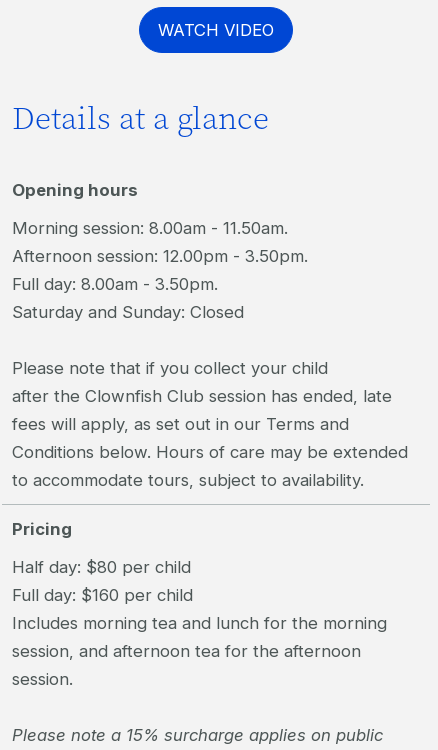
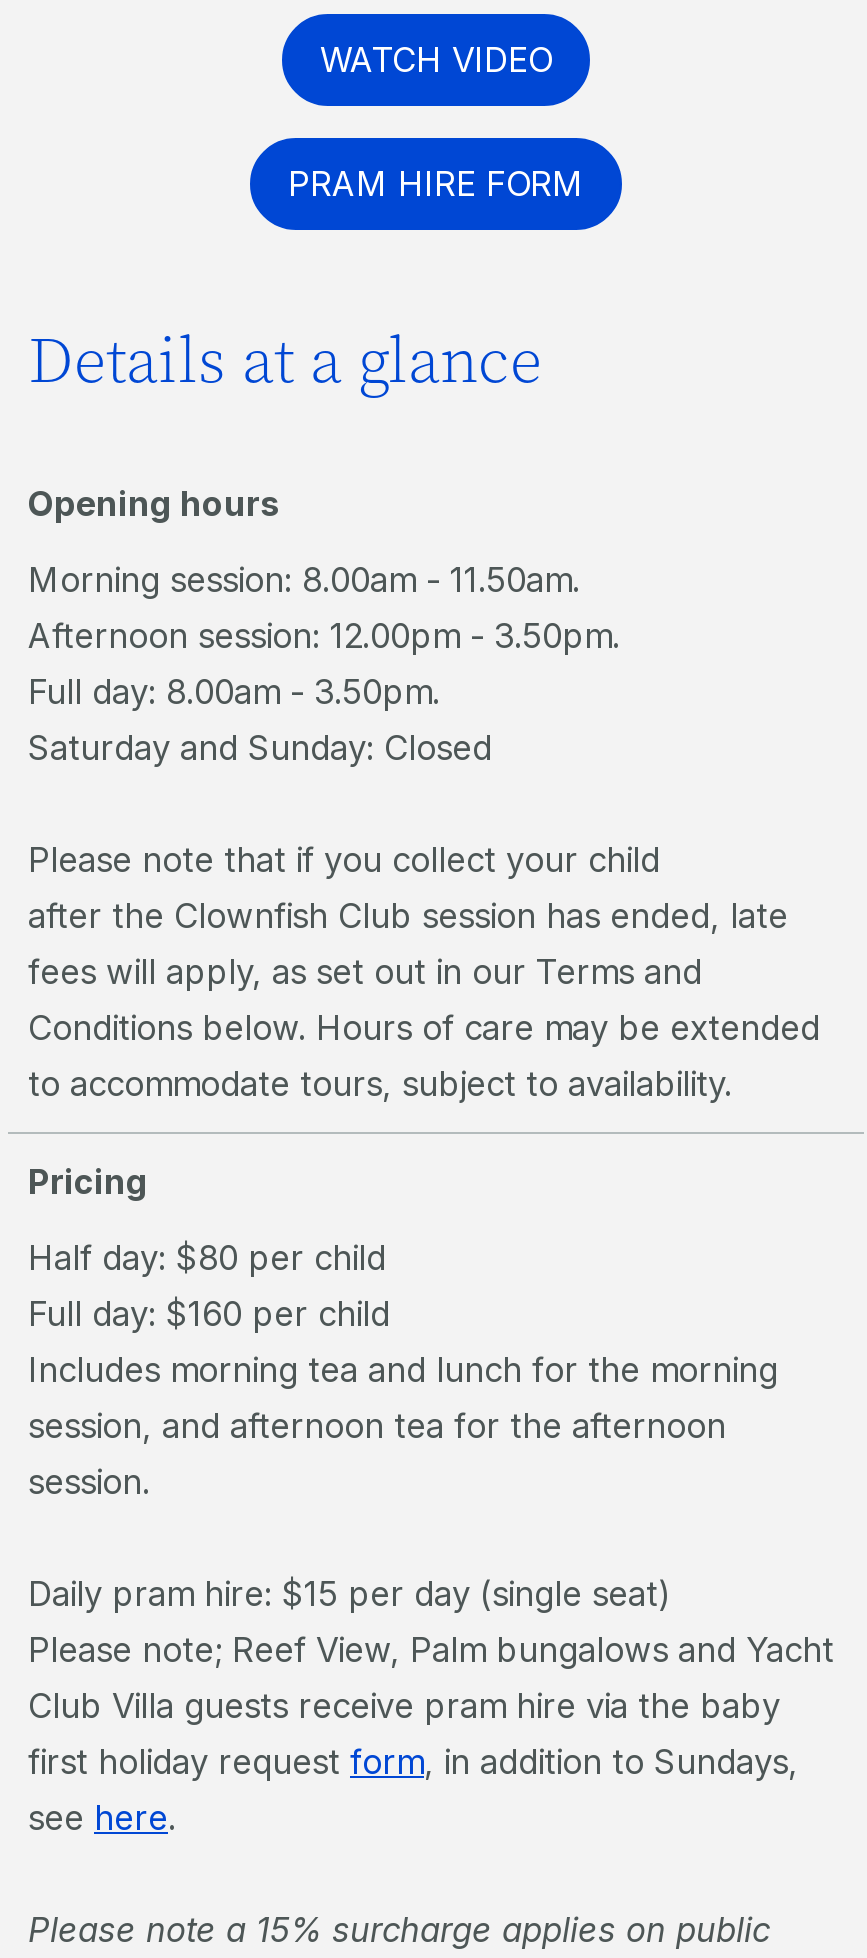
none -> [248,136,584,232] [image] | PRAM HIRE FORM
none -> [560,136,624,232] [image]
none -> [28,1573,834,1837] Daily pram hire: $15 per day (single seat) | Please note; Reef View, Palm bungalows and Yacht | Club Villa guests receive pram hire via the baby | first holiday request form, in addition to Sundays, | see here.

